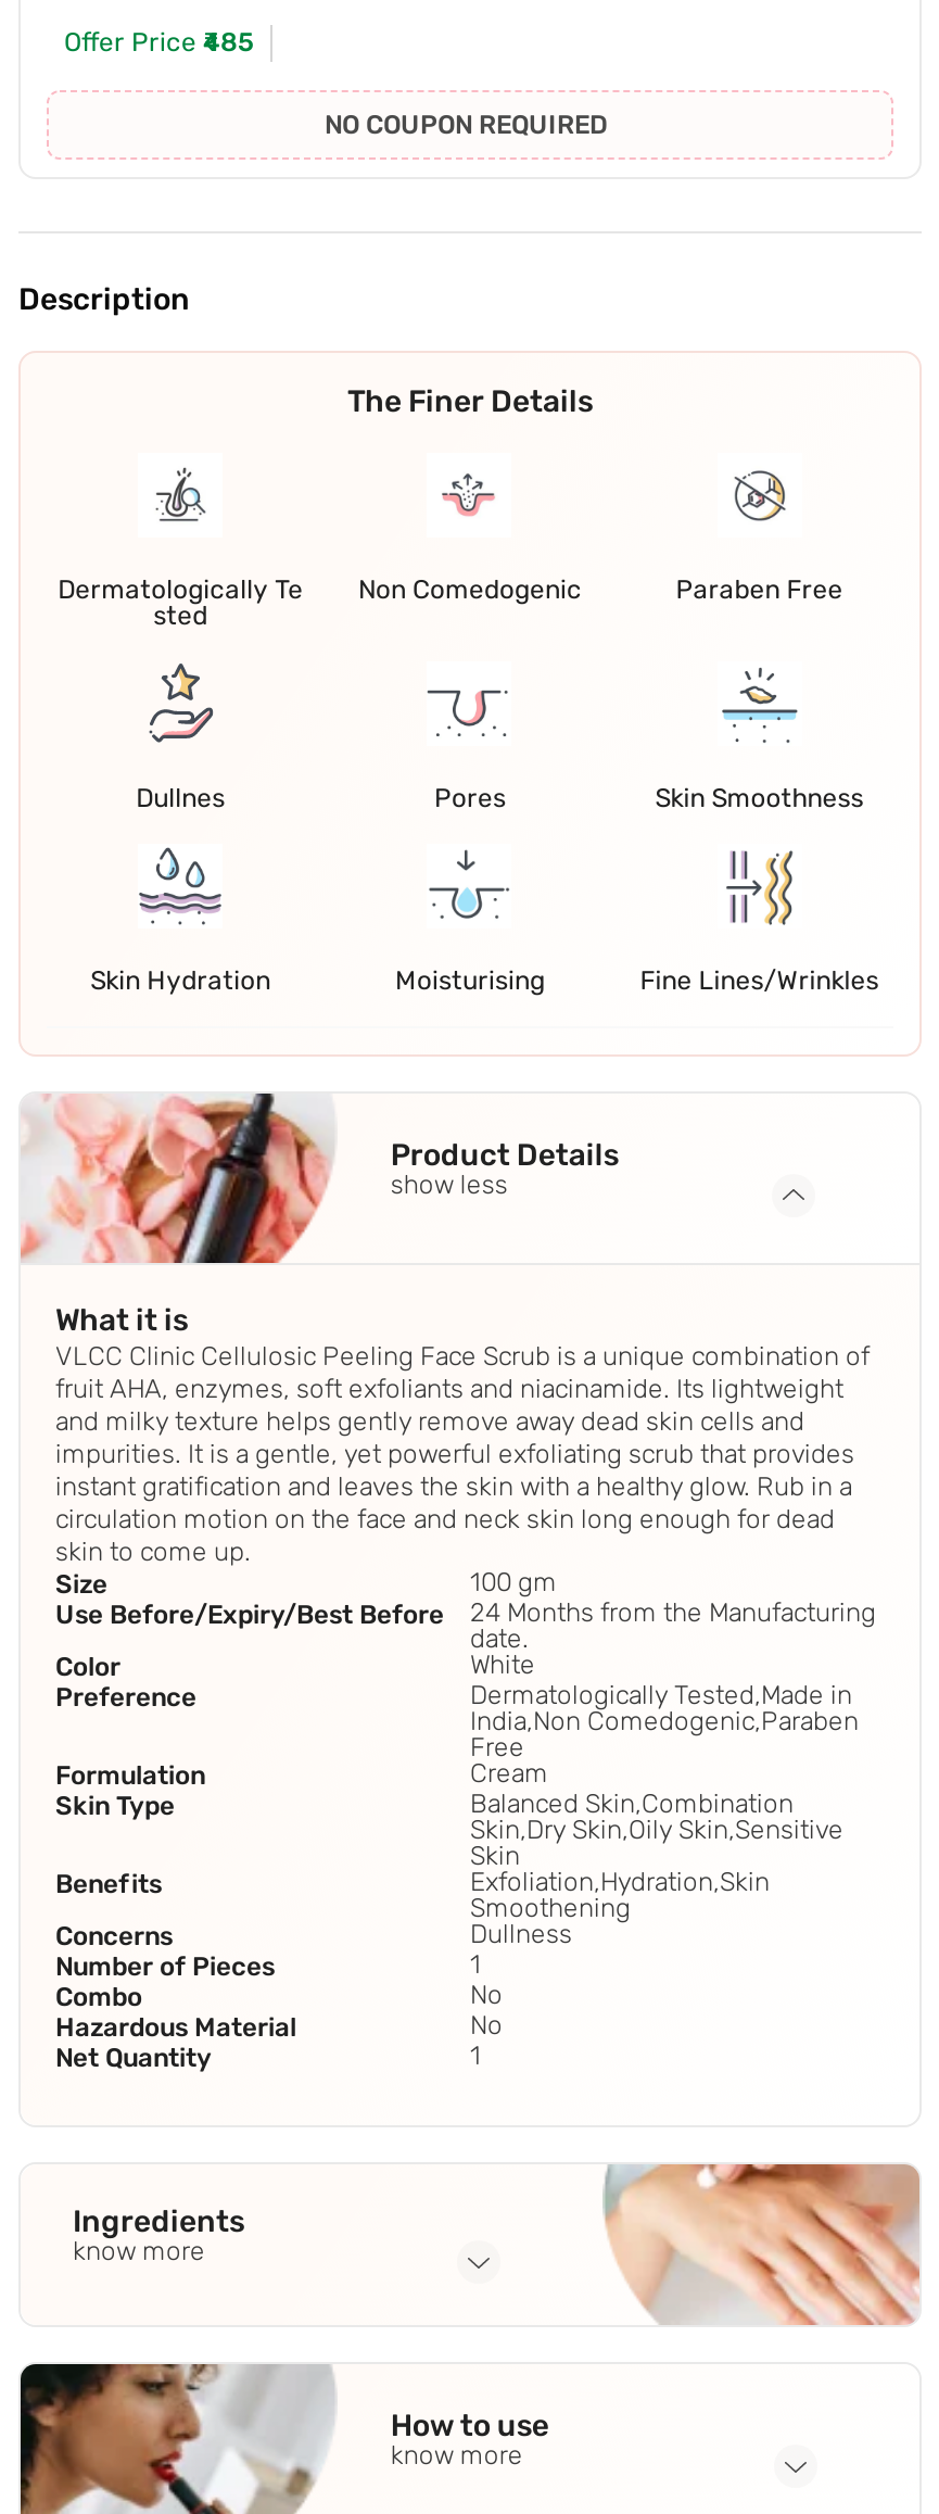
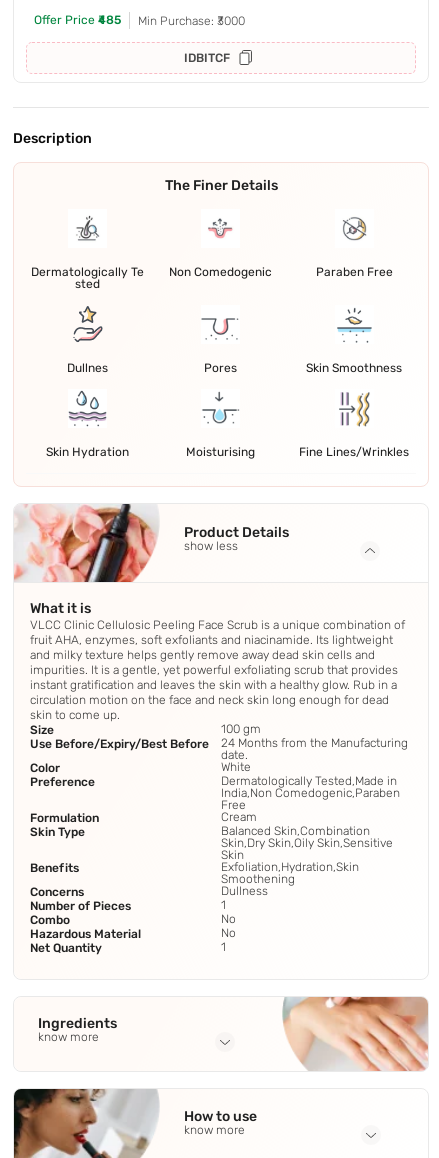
[325,110,607,141] NO COUPON REQUIRED -> [138,14,245,65] Min Purchase: ₹3000 | IDBITCF

